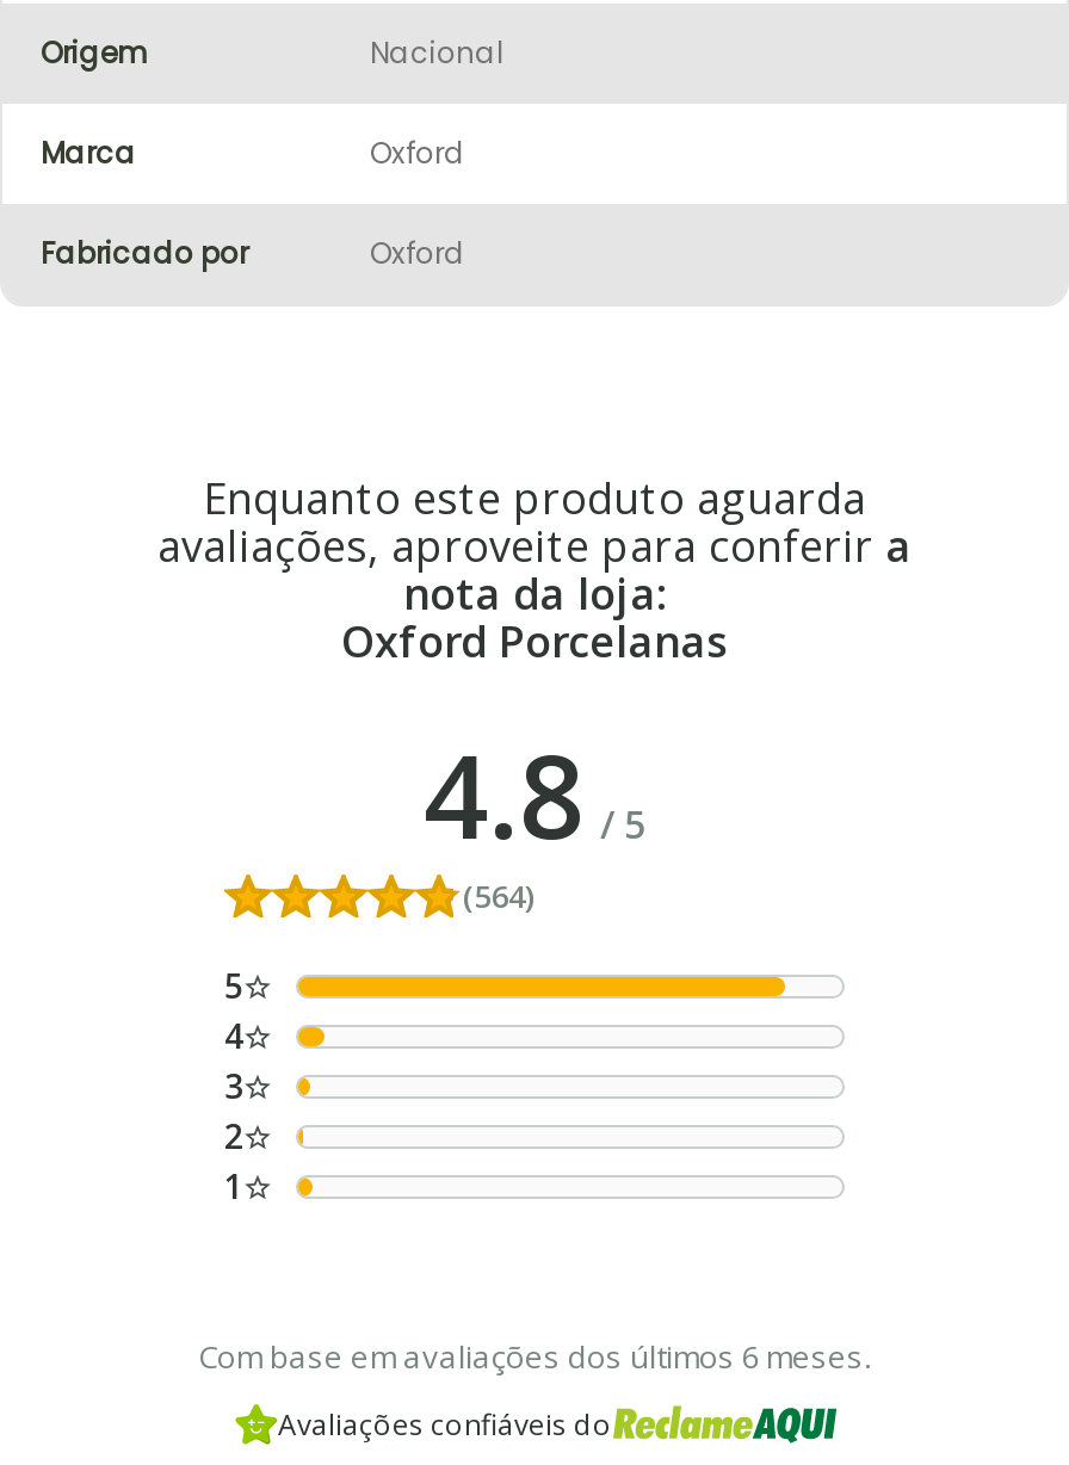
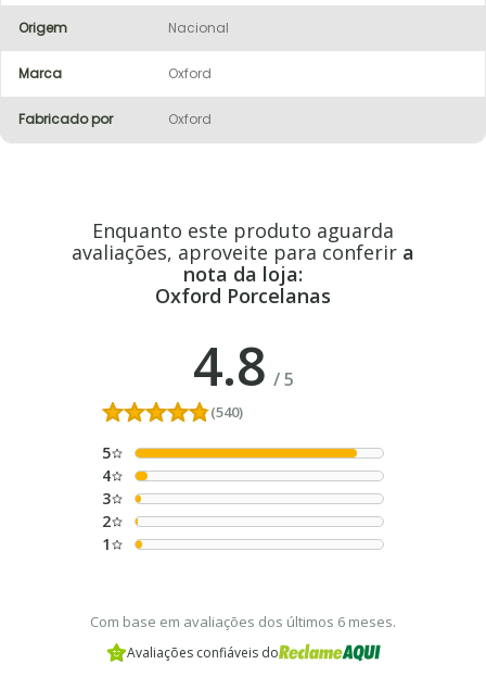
[463,875,534,918] (564) -> [210,402,243,422] (540)

